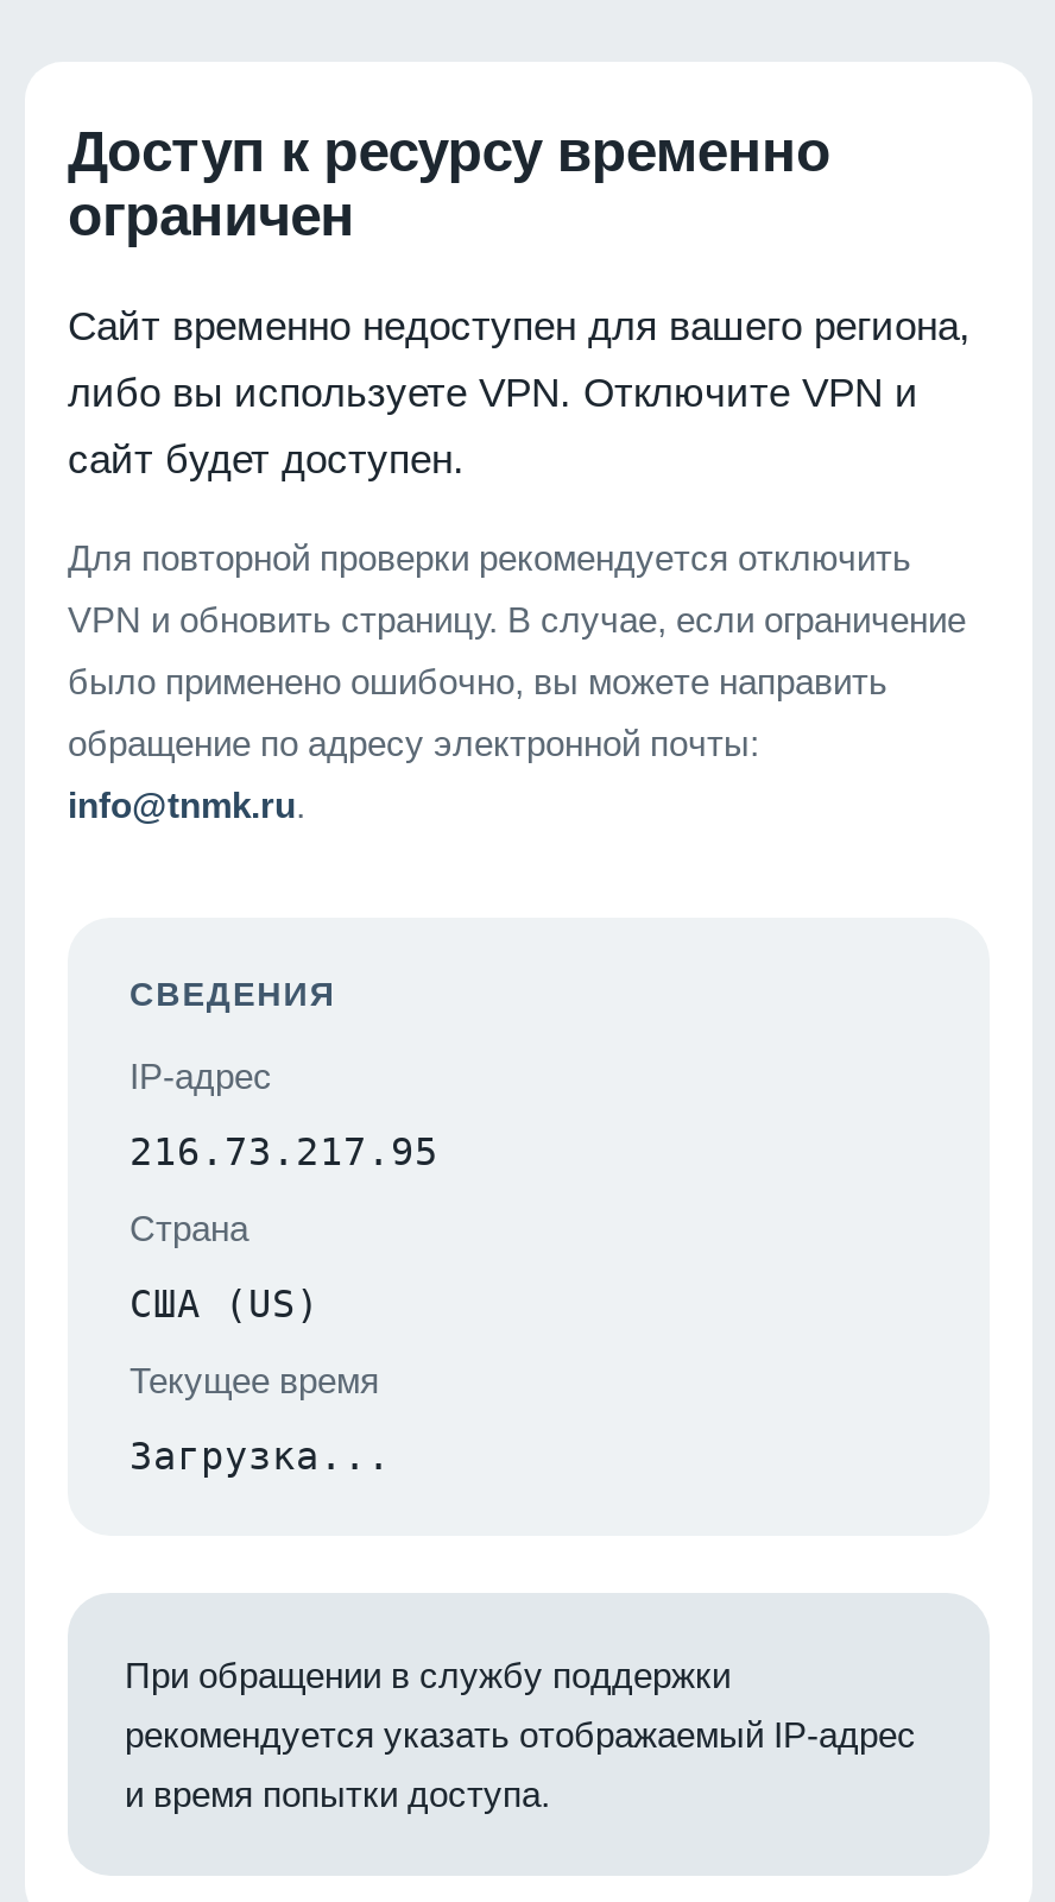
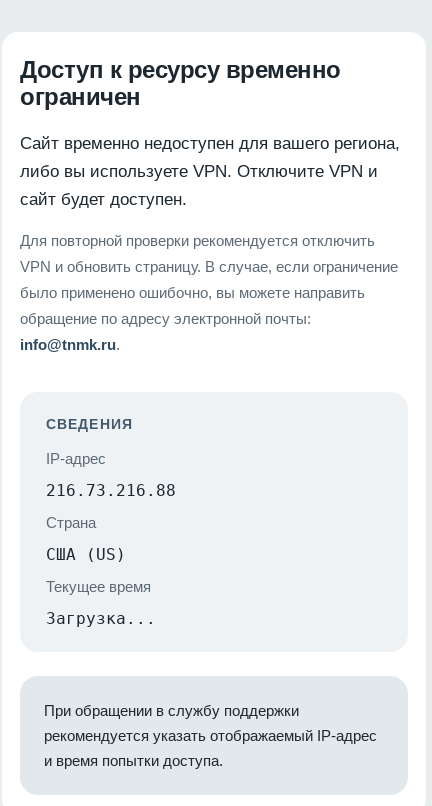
[129,1128,438,1173] 216.73.217.95 -> [46,480,176,499] 216.73.216.88

